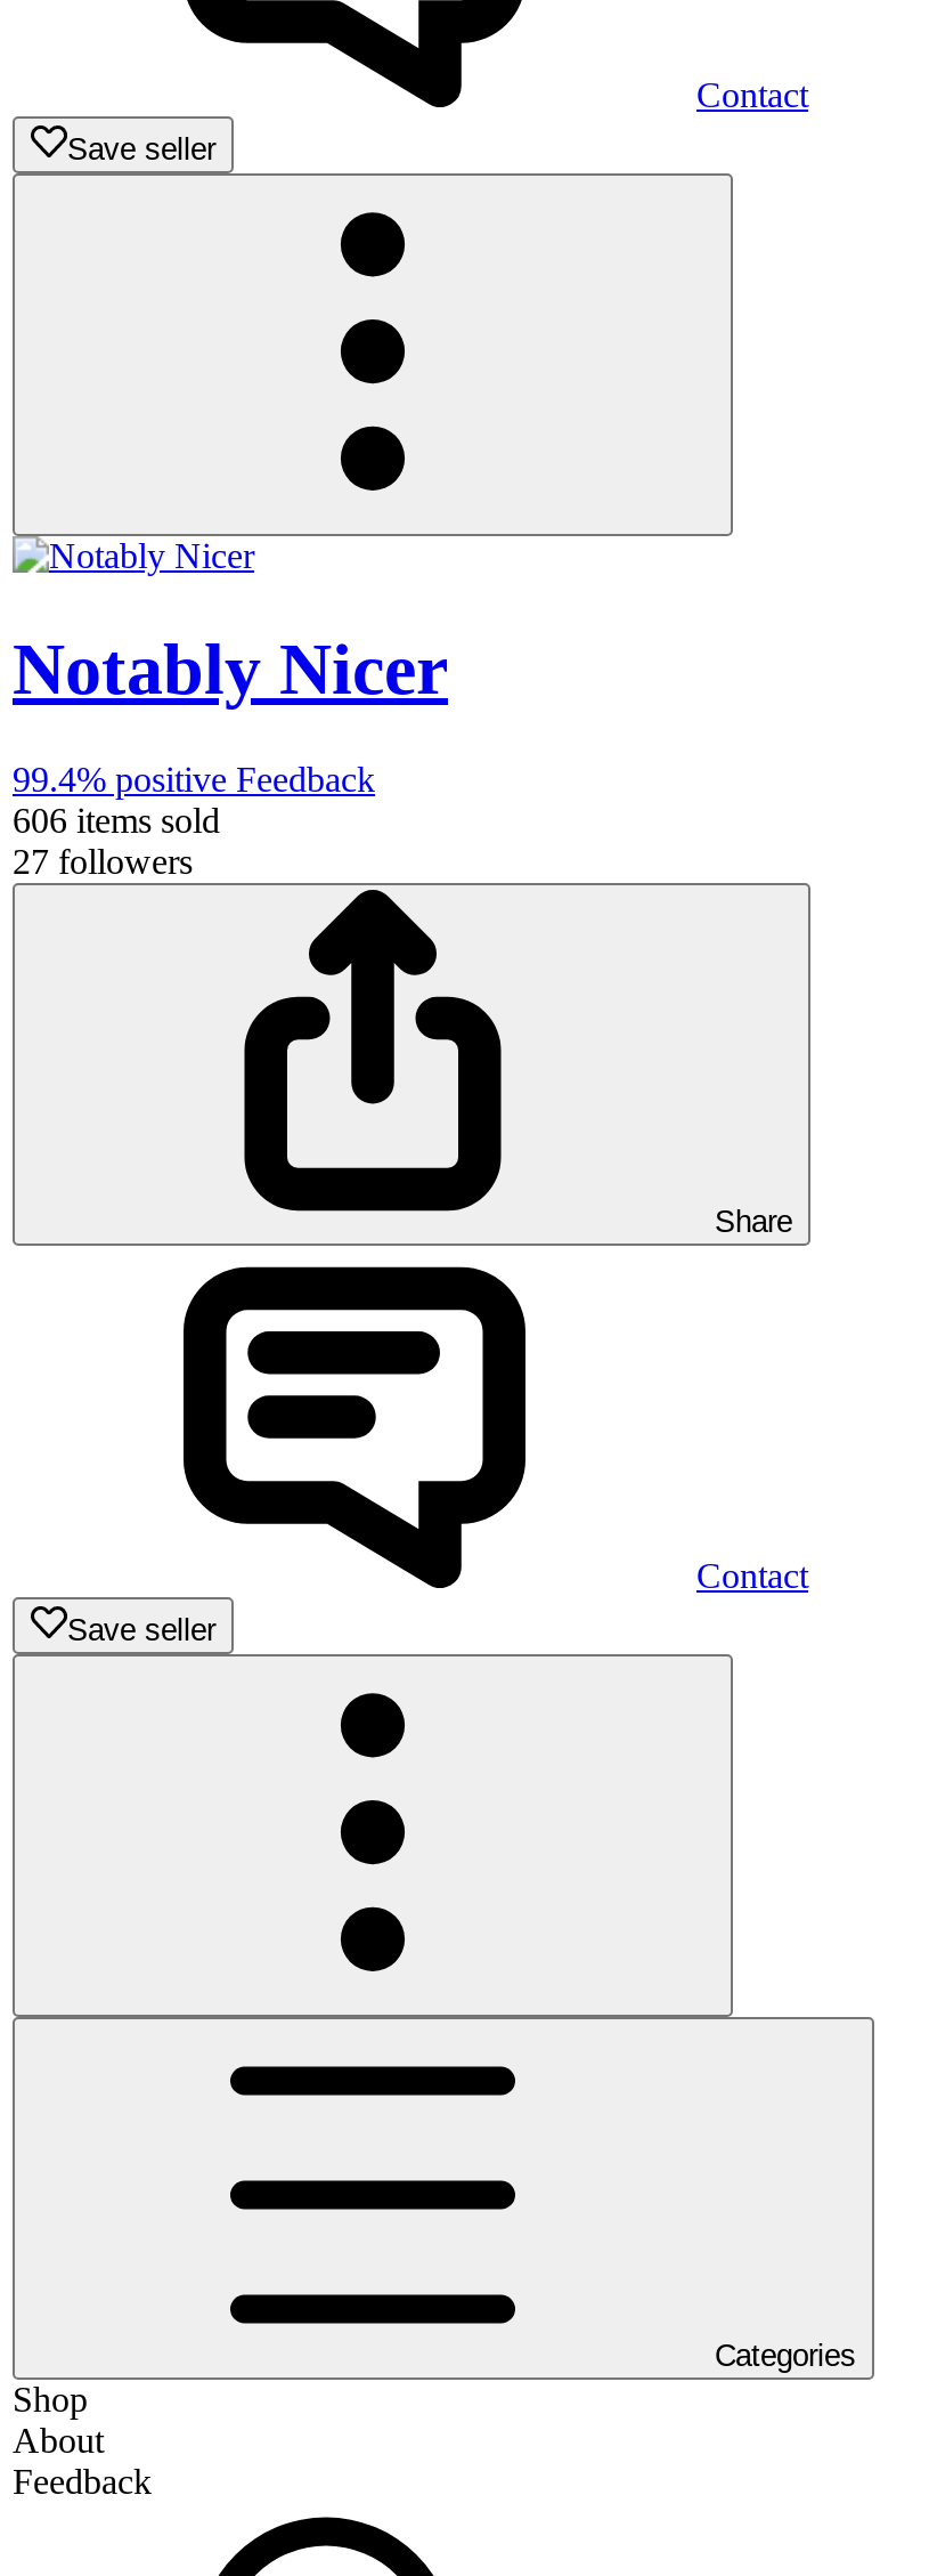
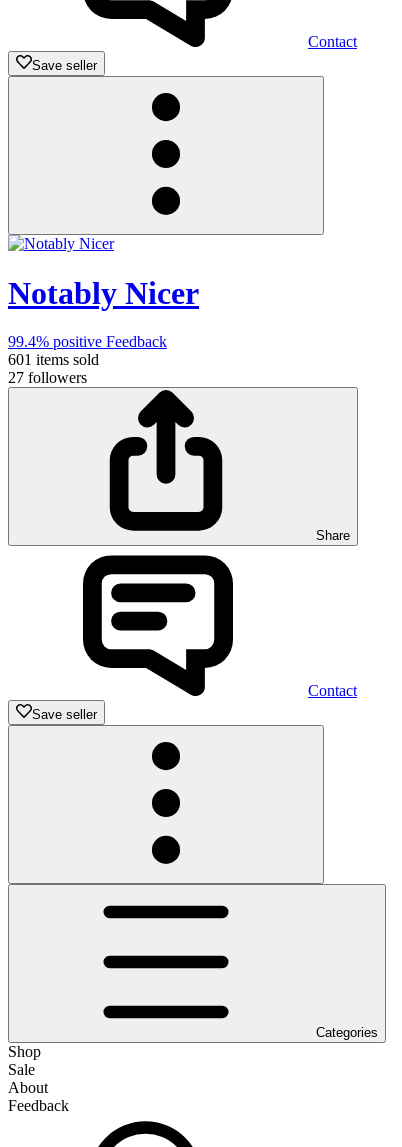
[13,801,220,840] 606 items sold -> [8,351,99,368] 601 items sold
none -> [8,1061,35,1078] Sale

